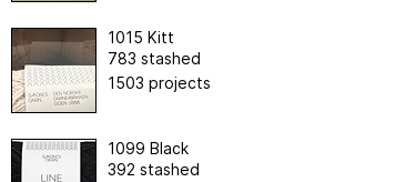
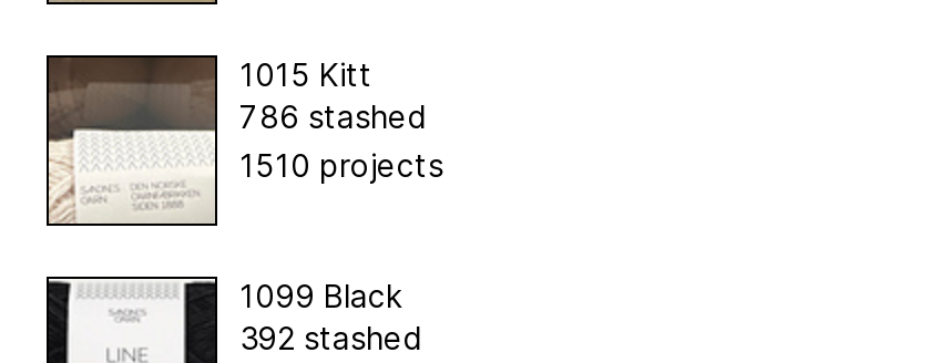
[108,48,201,67] 783 stashed -> [239,97,428,134] 786 stashed
[108,73,211,92] 1503 projects -> [239,145,443,183] 1510 projects

